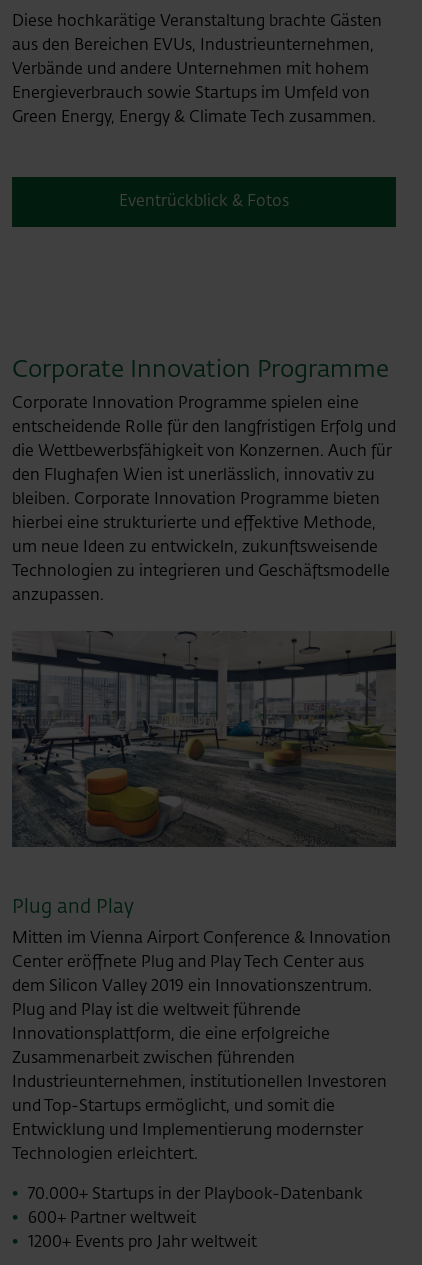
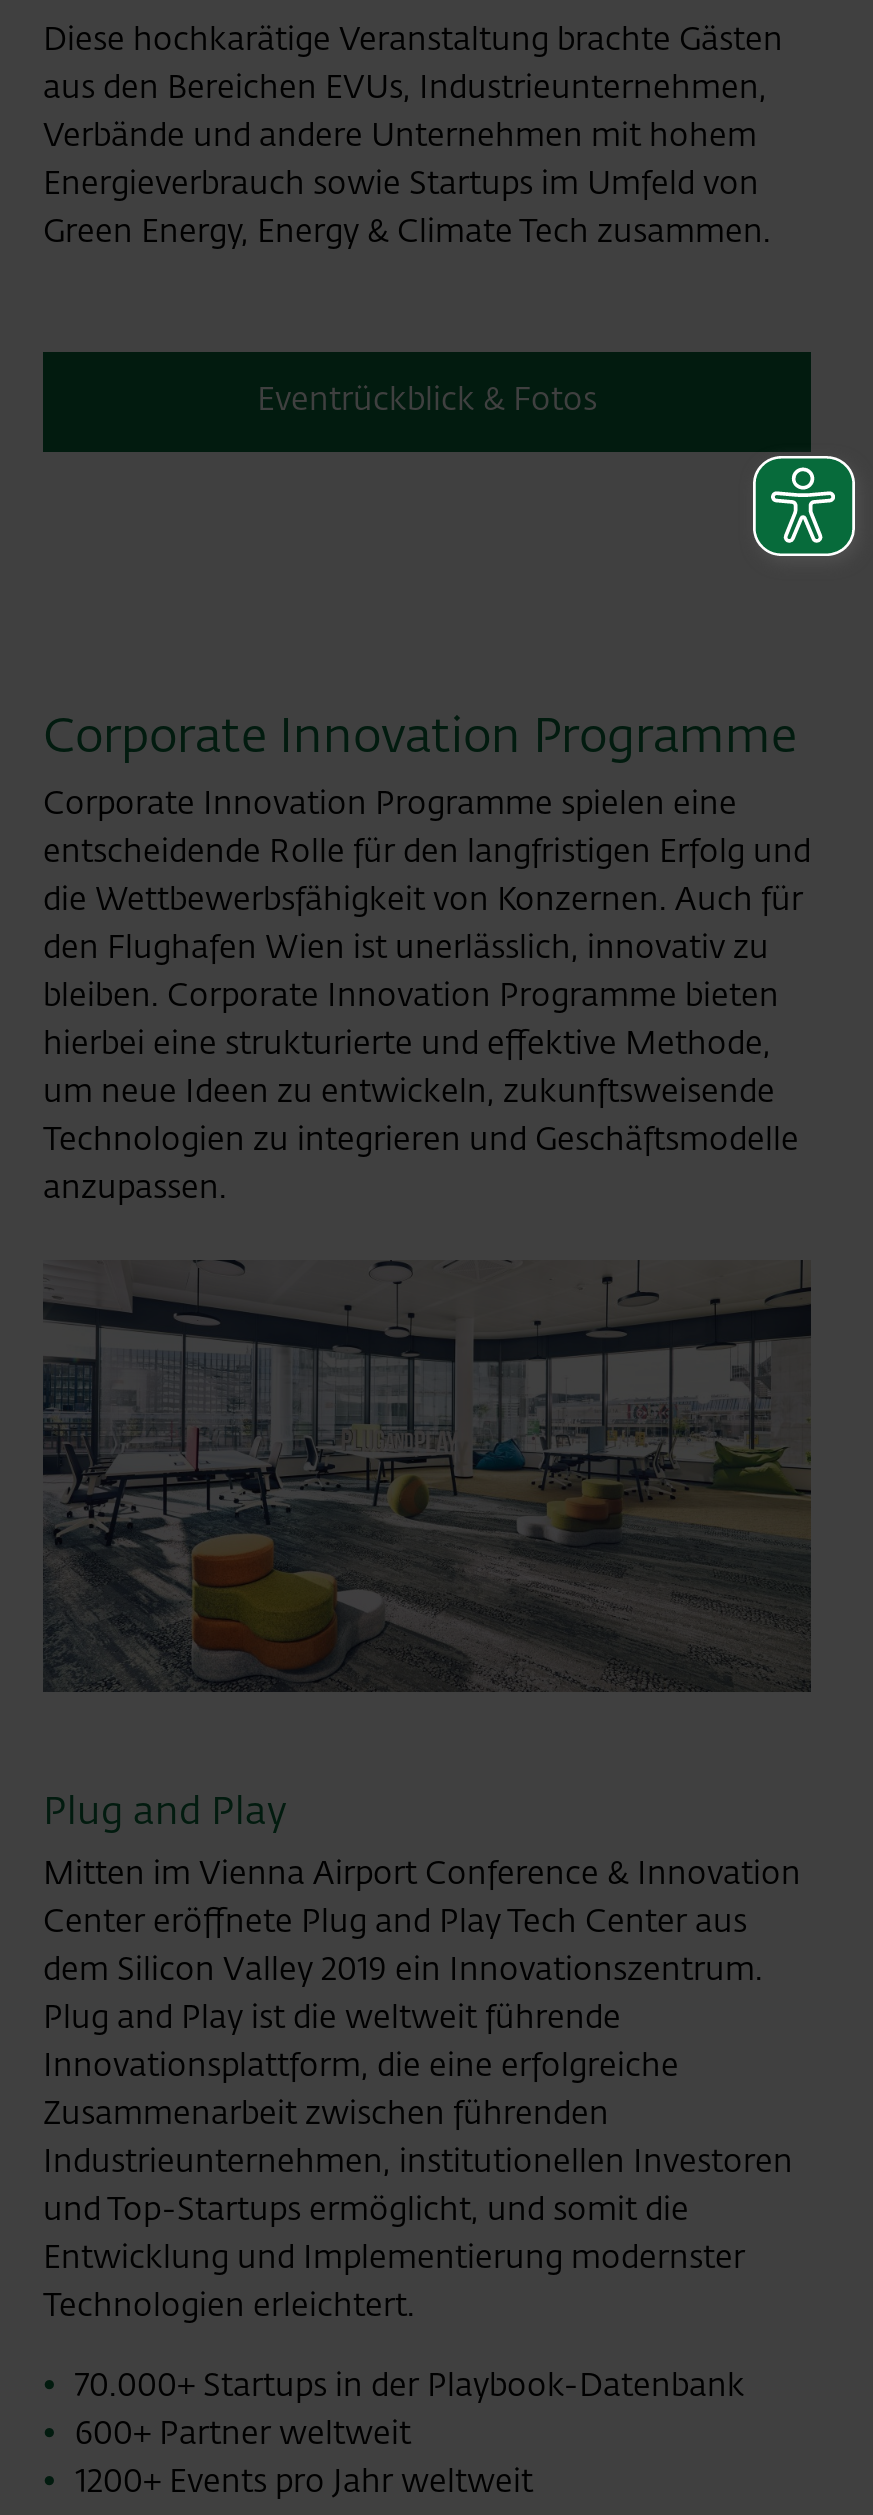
none -> [749,452,859,560] [image]

